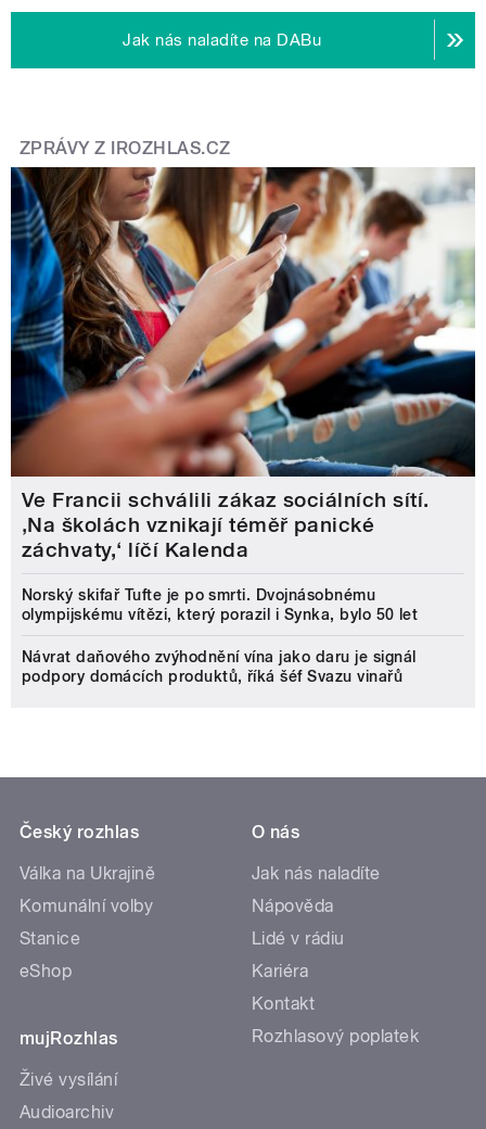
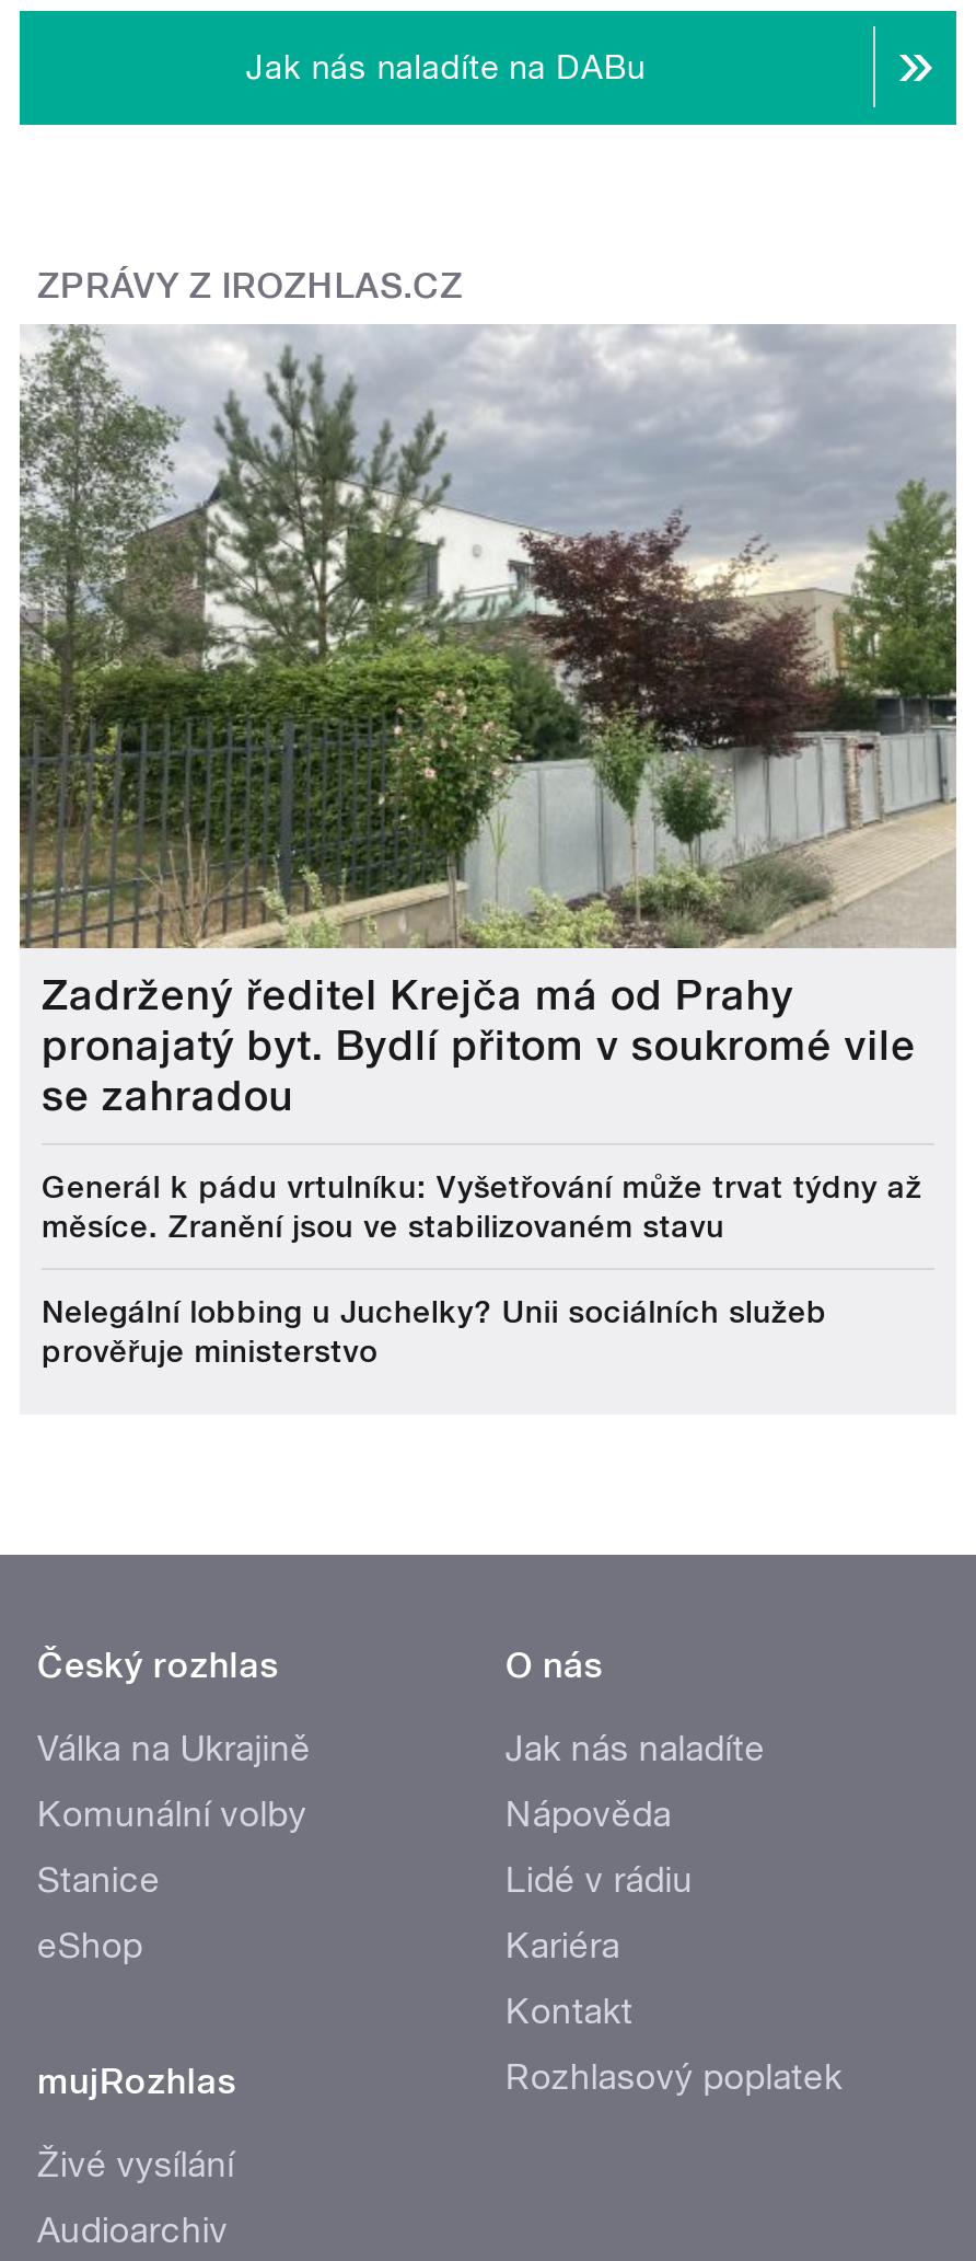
[10,166,476,562] [image] | Ve Francii schválili zákaz sociálních sítí. | ‚Na školách vznikají téměř panické | záchvaty,‘ líčí Kalenda -> [18,324,958,1121] [image] | Zadržený ředitel Krejča má od Prahy | pronajatý byt. Bydlí přitom v soukromé vile | se zahradou
[22,586,418,623] Norský skifař Tufte je po smrti. Dvojnásobnému | olympijskému vítězi, který porazil i Synka, bylo 50 let -> [42,1169,922,1244] Generál k pádu vrtulníku: Vyšetřování může trvat týdny až | měsíce. Zranění jsou ve stabilizovaném stavu
[22,648,416,685] Návrat daňového zvýhodnění vína jako daru je signál | podpory domácích produktů, říká šéf Svazu vinařů -> [42,1294,827,1369] Nelegální lobbing u Juchelky? Unii sociálních služeb | prověřuje ministerstvo

